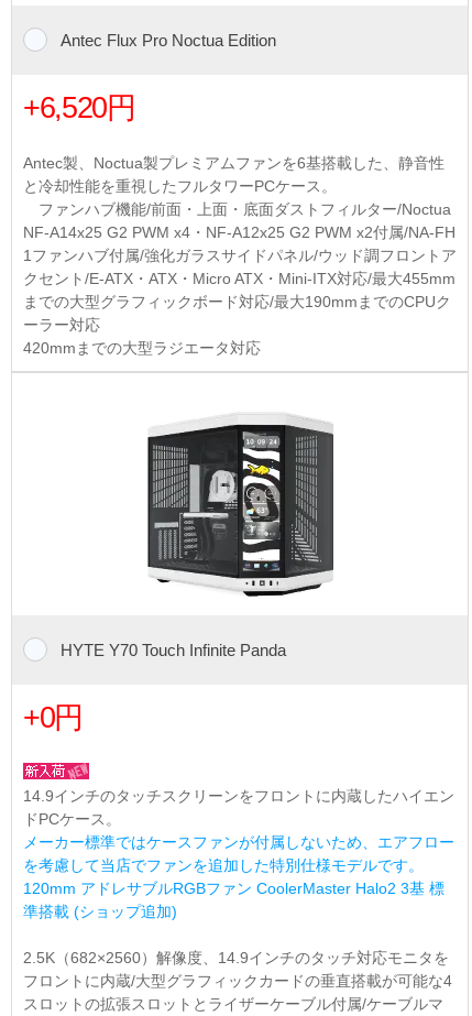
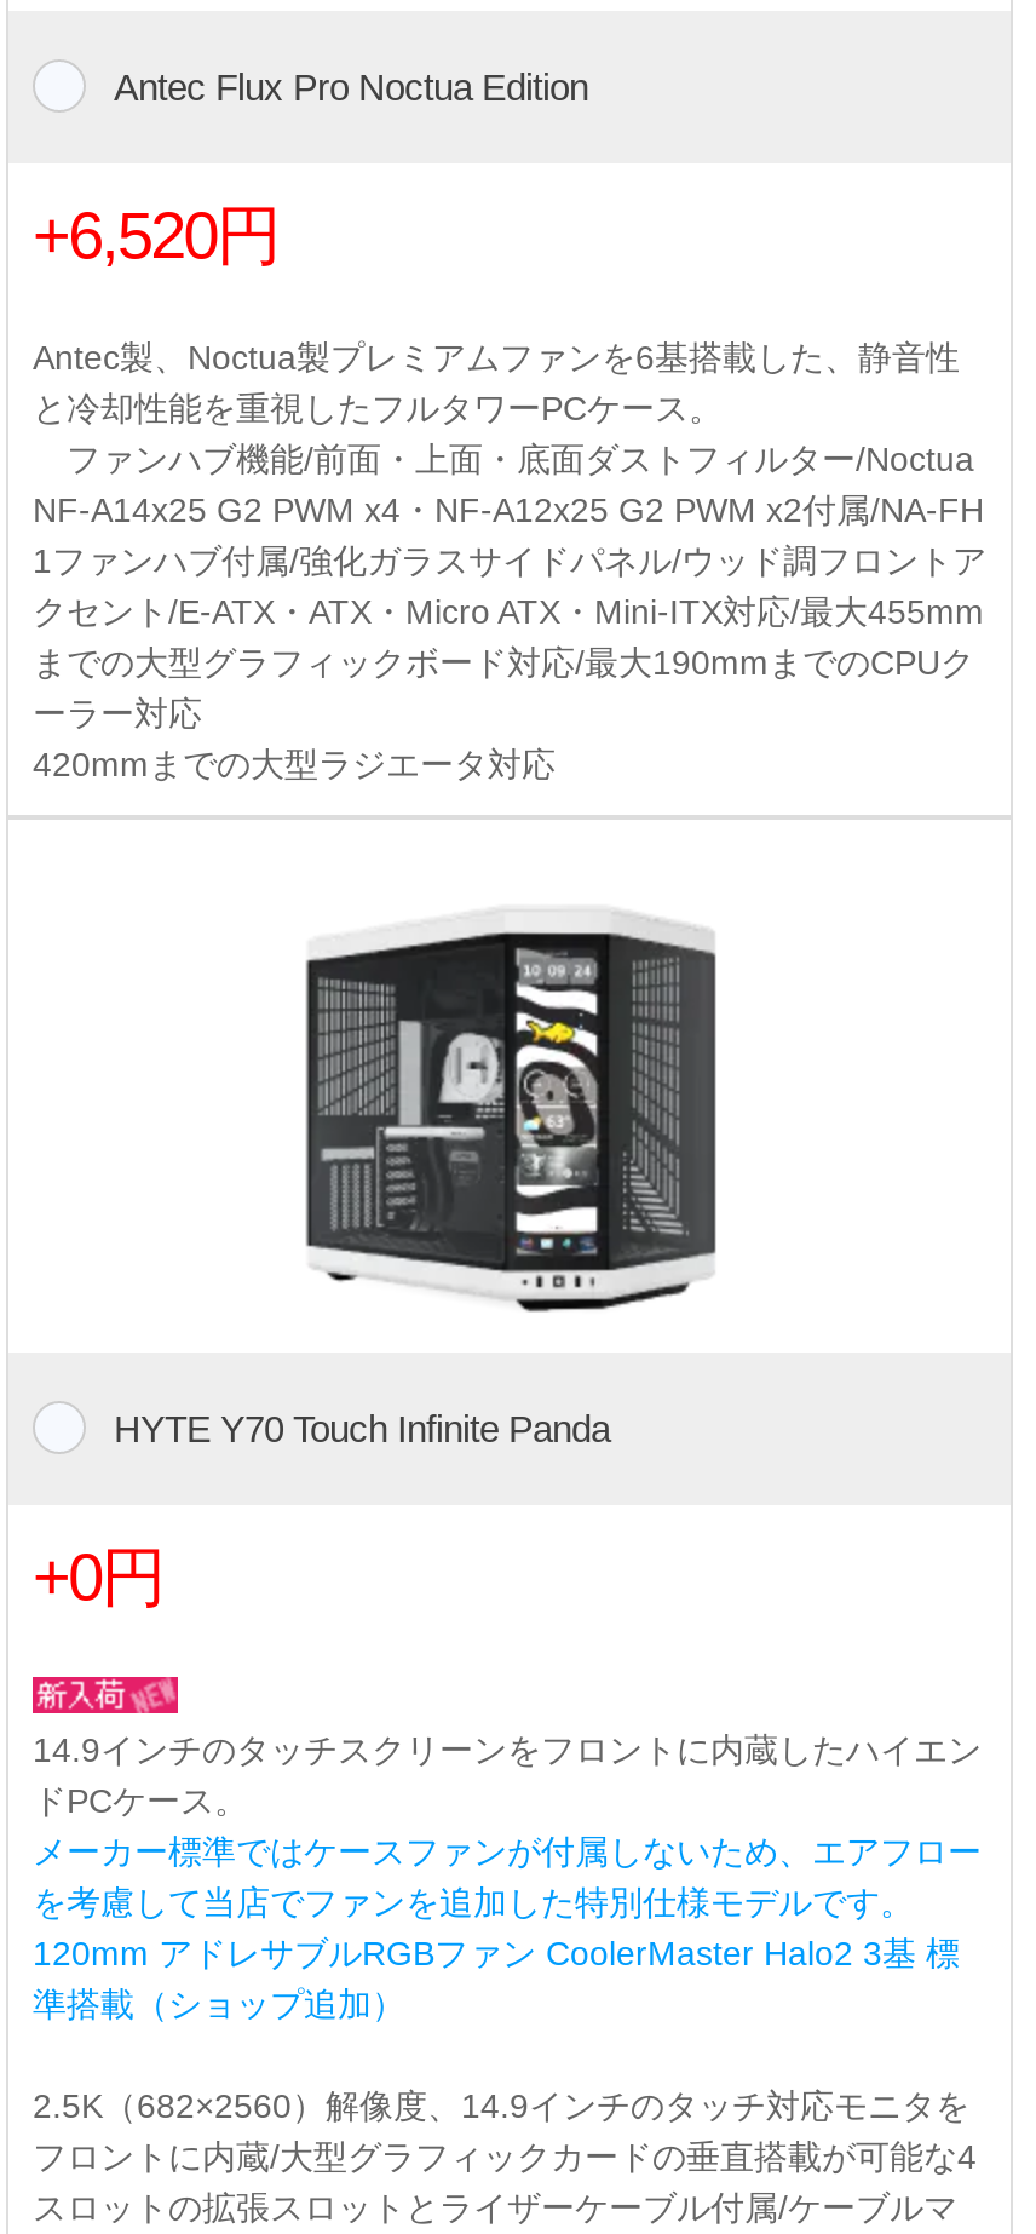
[23,903,177,920] 準搭載 (ショップ追加) -> [33,1985,405,2024] 準搭載（ショップ追加）

